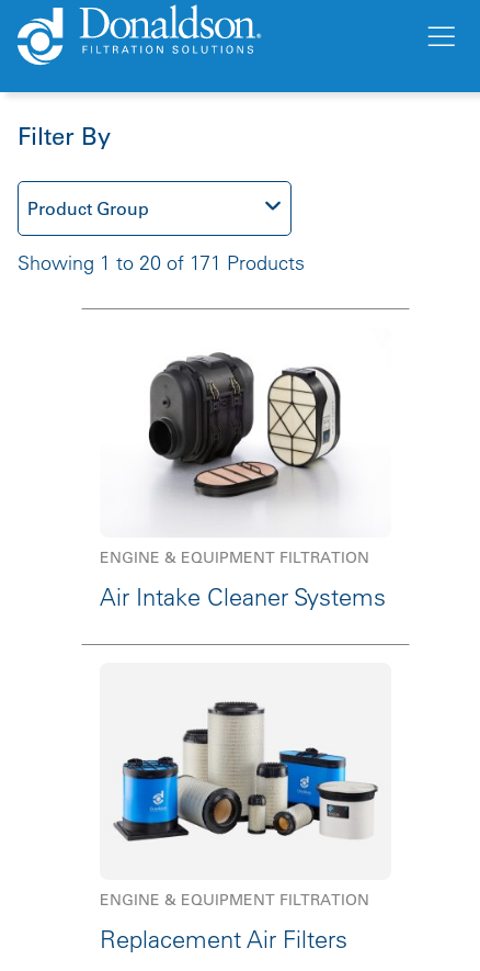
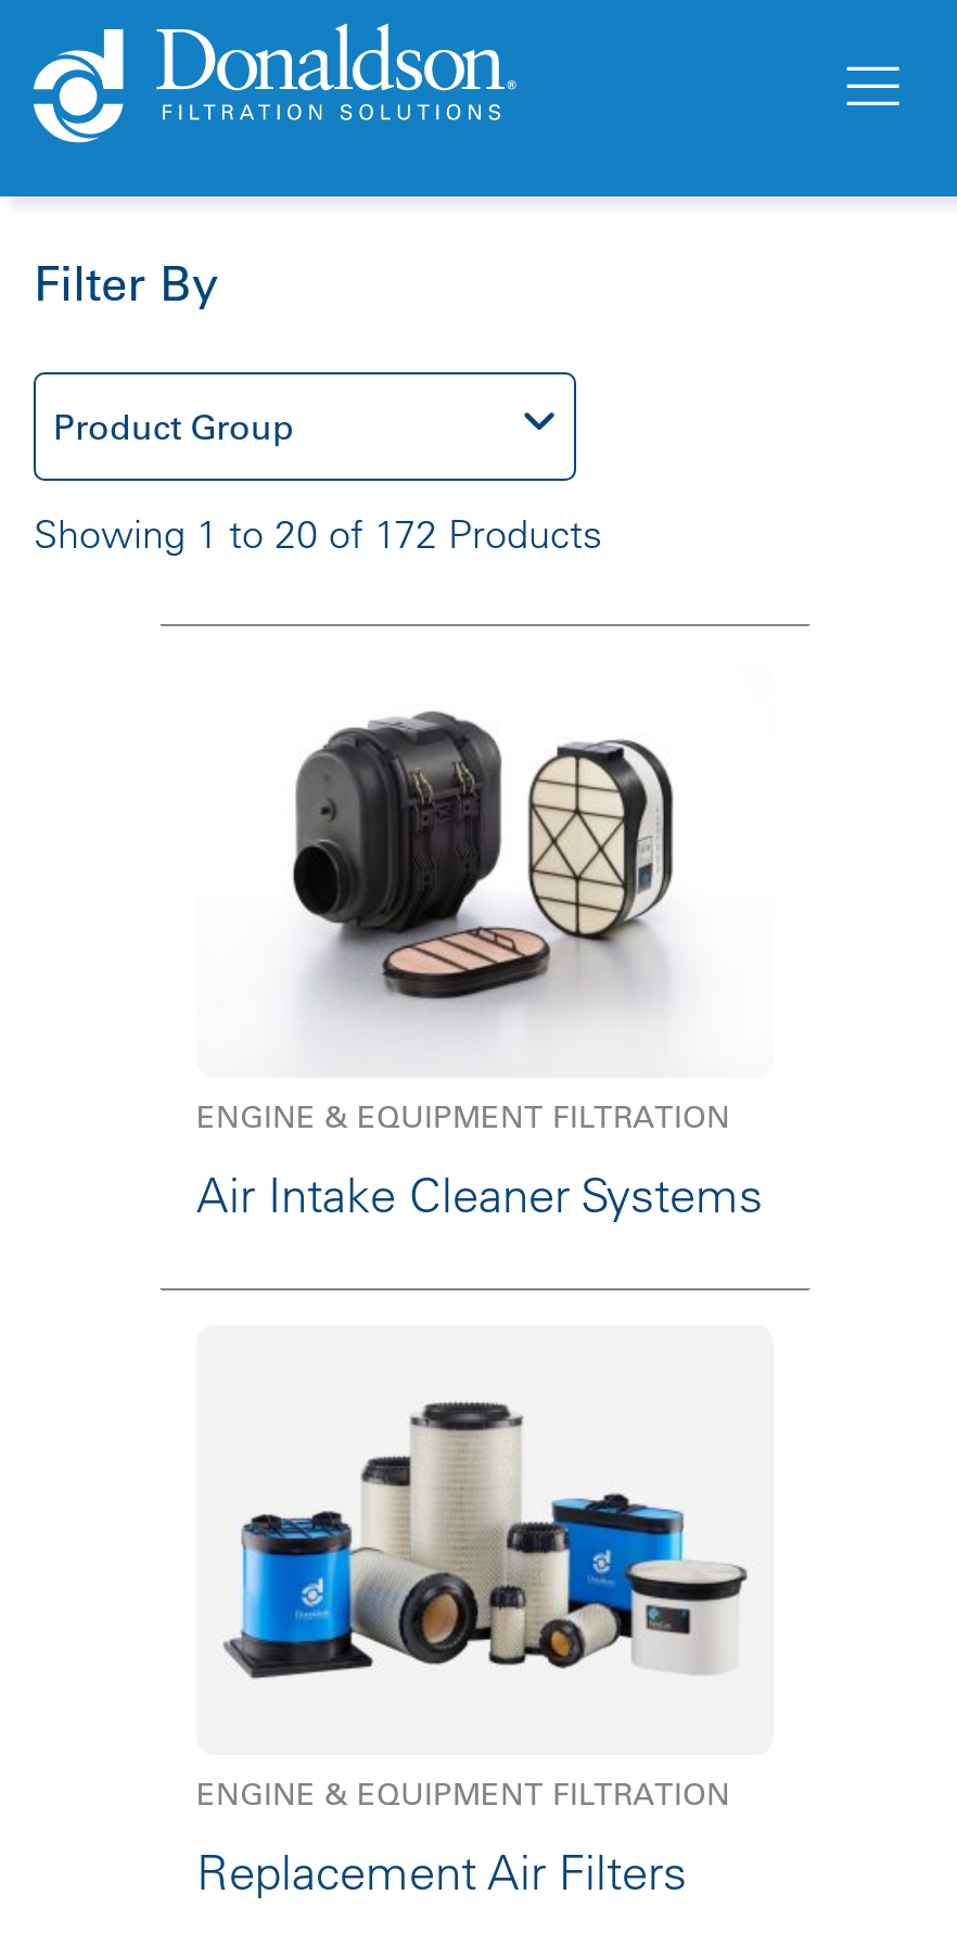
[18,250,305,275] Showing 1 to 20 of 171 Products -> [34,509,602,559] Showing 1 to 20 of 172 Products

